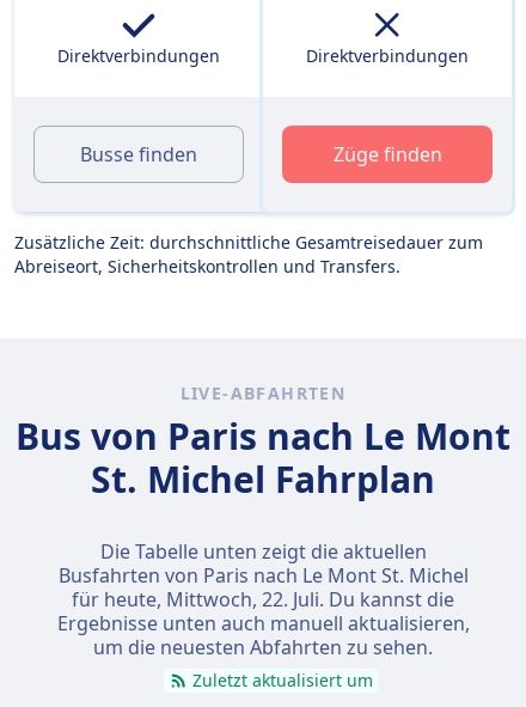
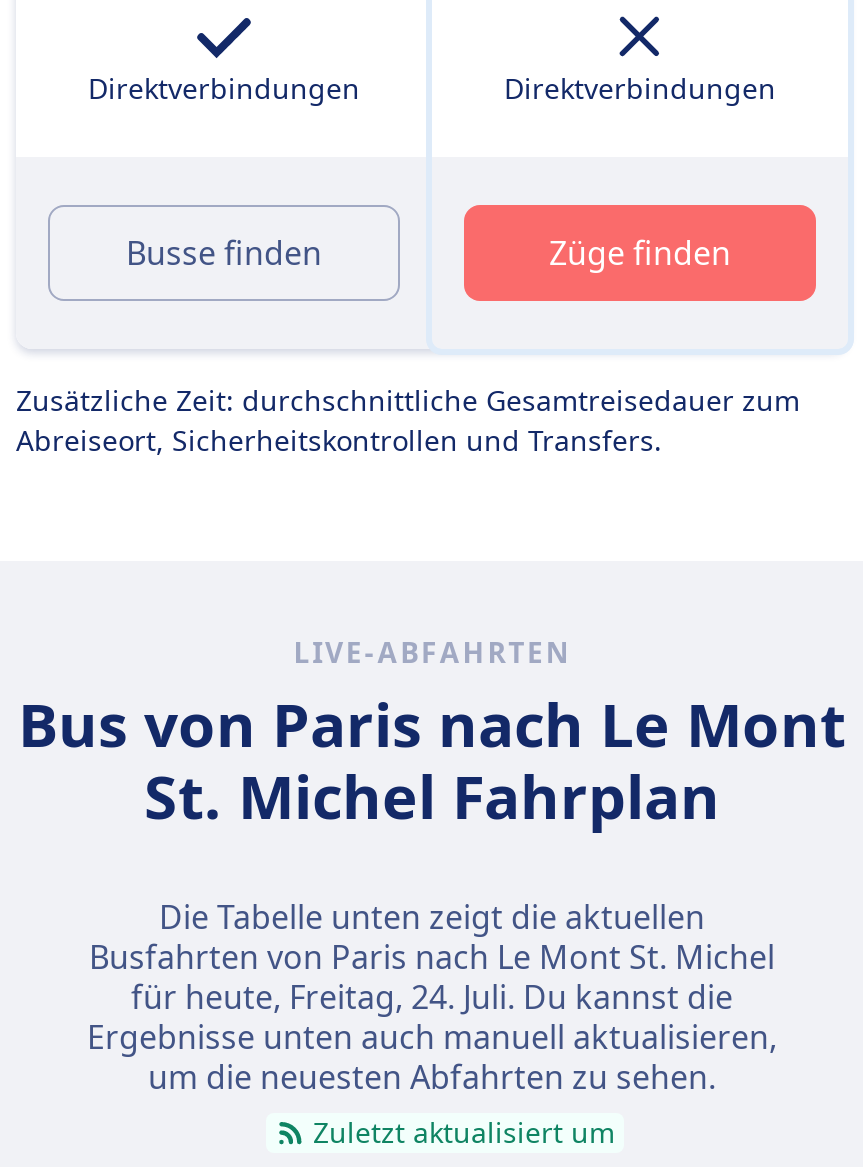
[72,586,454,612] für heute, Mittwoch, 22. Juli. Du kannst die -> [131,975,733,1019] für heute, Freitag, 24. Juli. Du kannst die

